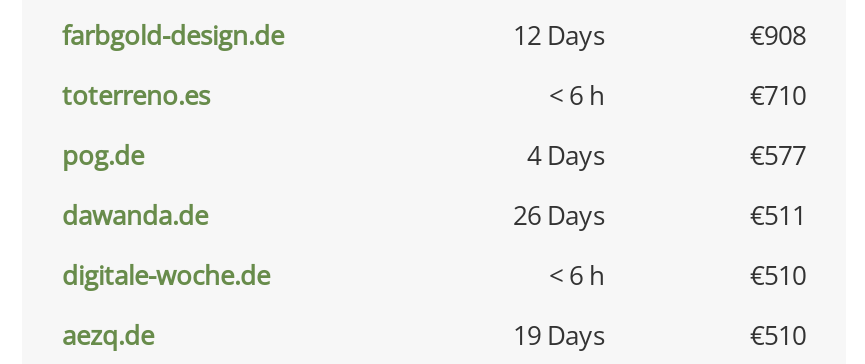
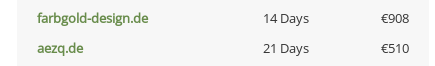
[513,17,605,53] 12 Days -> [262,9,308,27] 14 Days
[62,77,806,293] toterreno.es | < 6 h | €710 | pog.de | 4 Days | €577 | dawanda.de | 26 Days | €511 | digitale-woche.de | < 6 h | €510 -> none
[513,317,605,353] 19 Days -> [262,39,308,57] 21 Days

